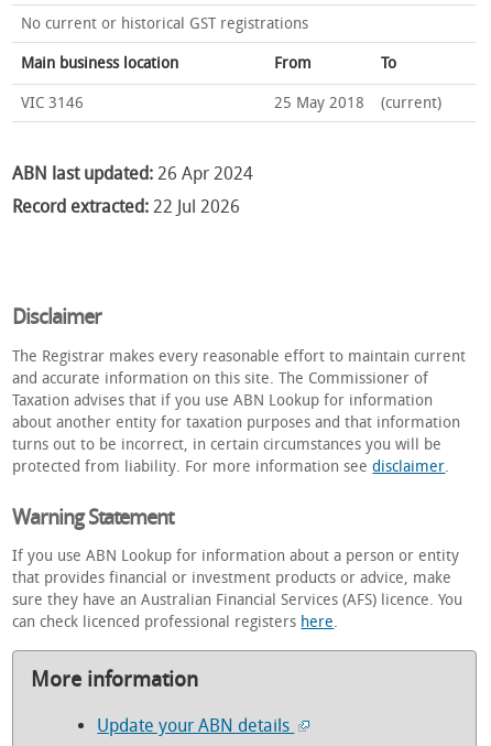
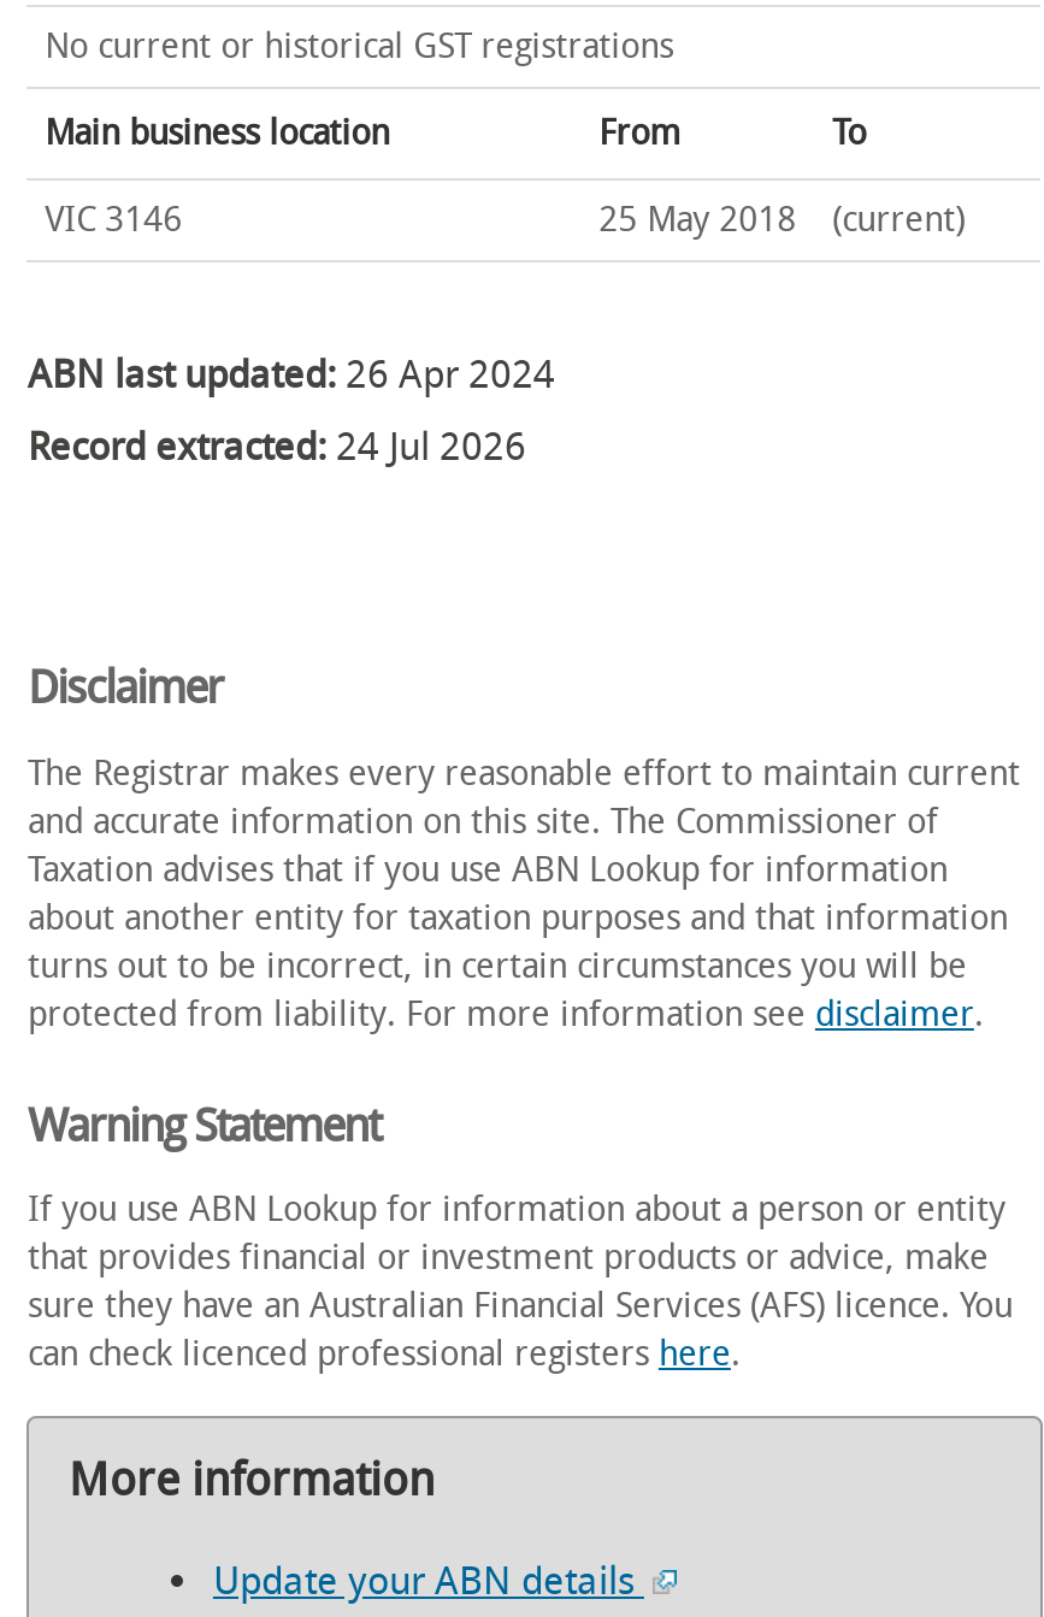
[13,196,240,217] Record extracted: 22 Jul 2026 -> [27,424,526,469] Record extracted: 24 Jul 2026

